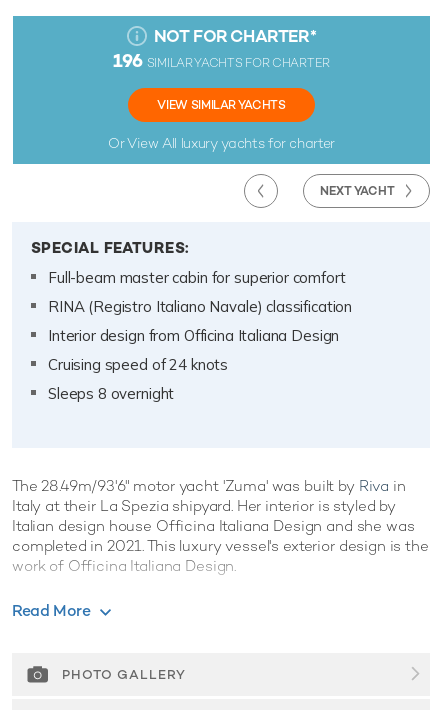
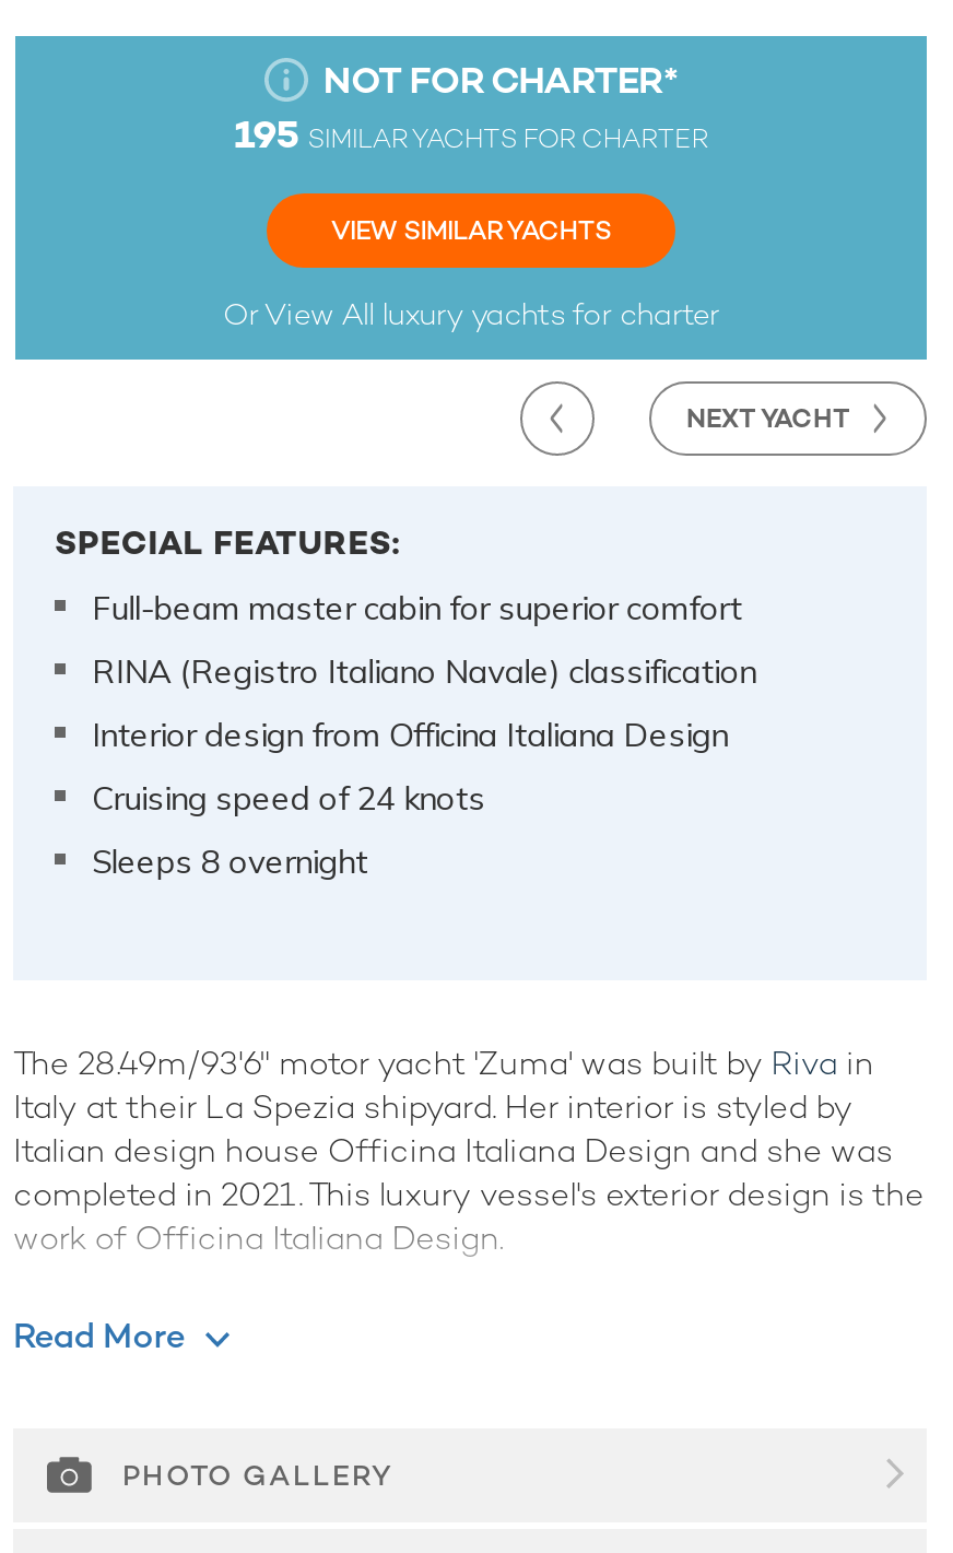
[113,49,330,72] 196 SIMILAR YACHTS FOR CHARTER -> [234,109,708,159] 195 SIMILAR YACHTS FOR CHARTER

